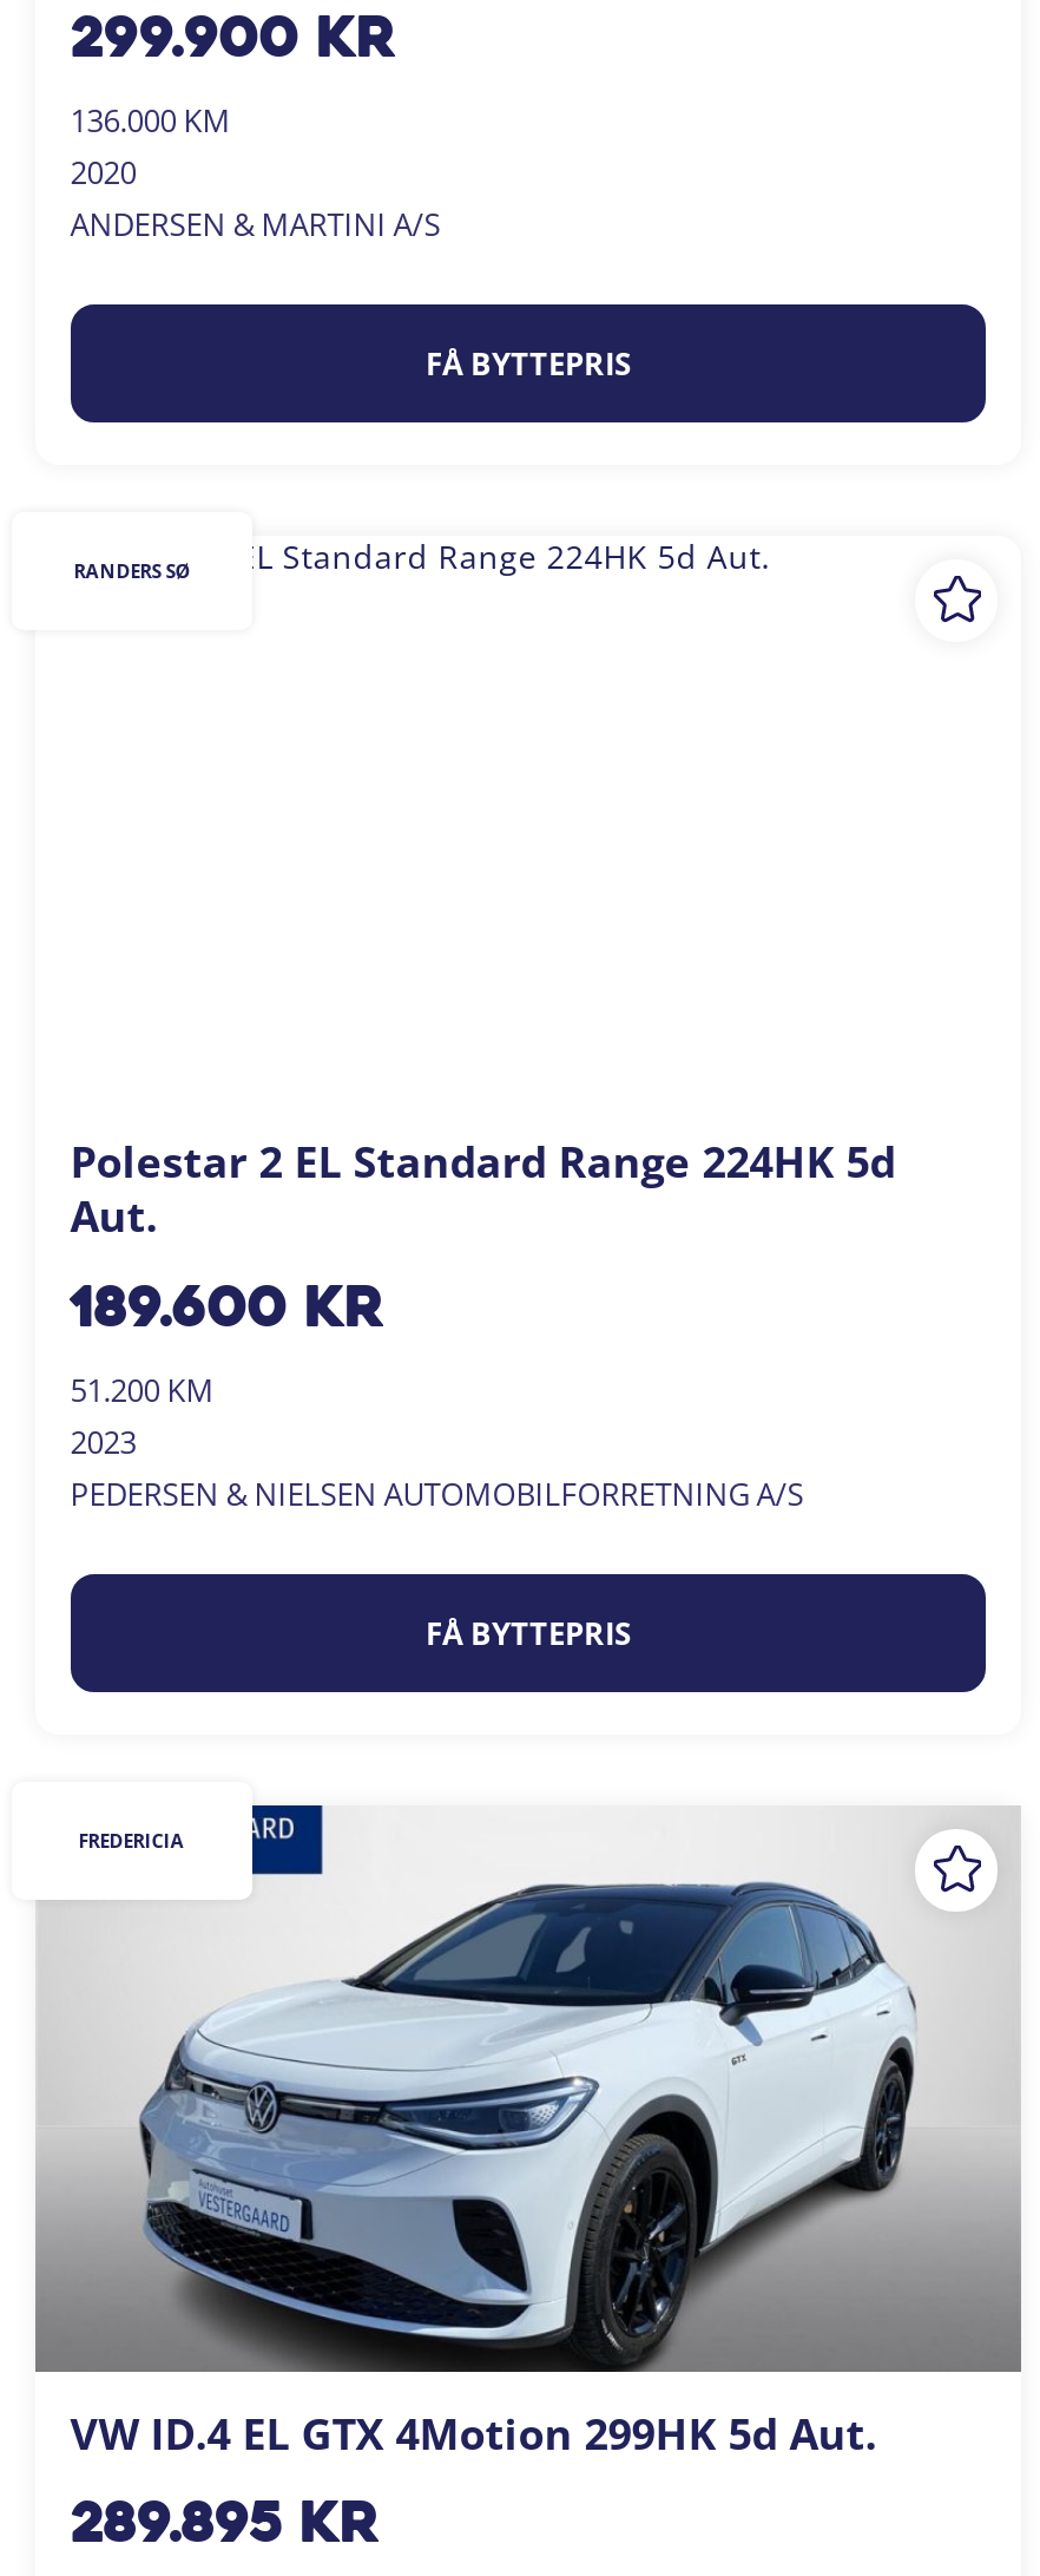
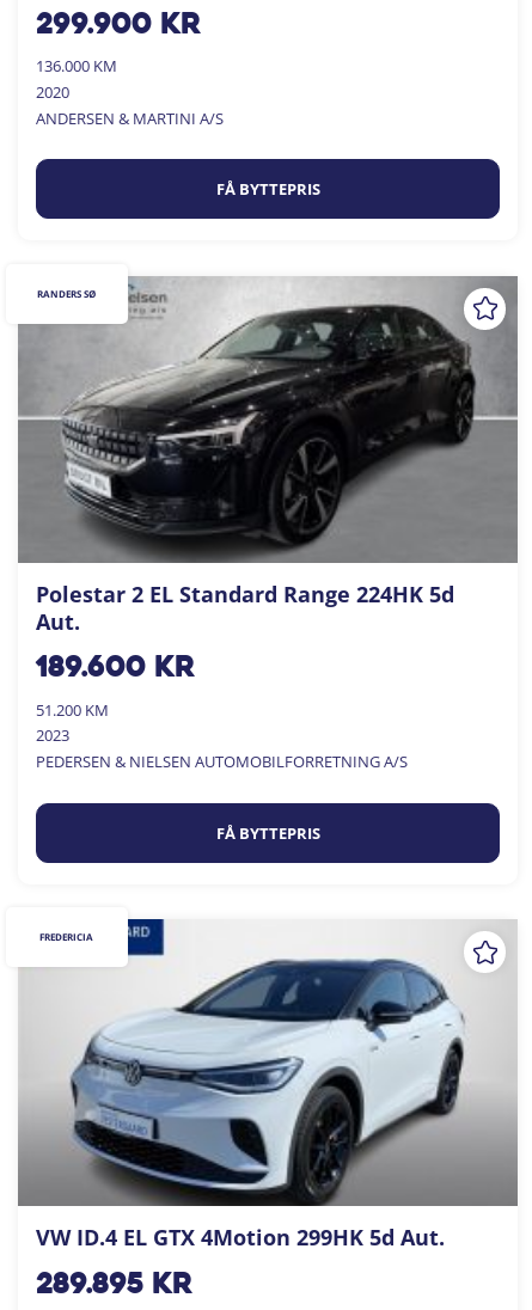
none -> [17,275,519,564] [image]

